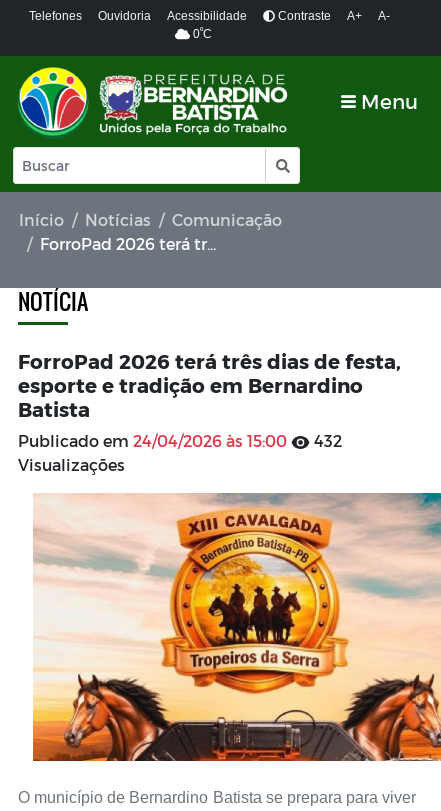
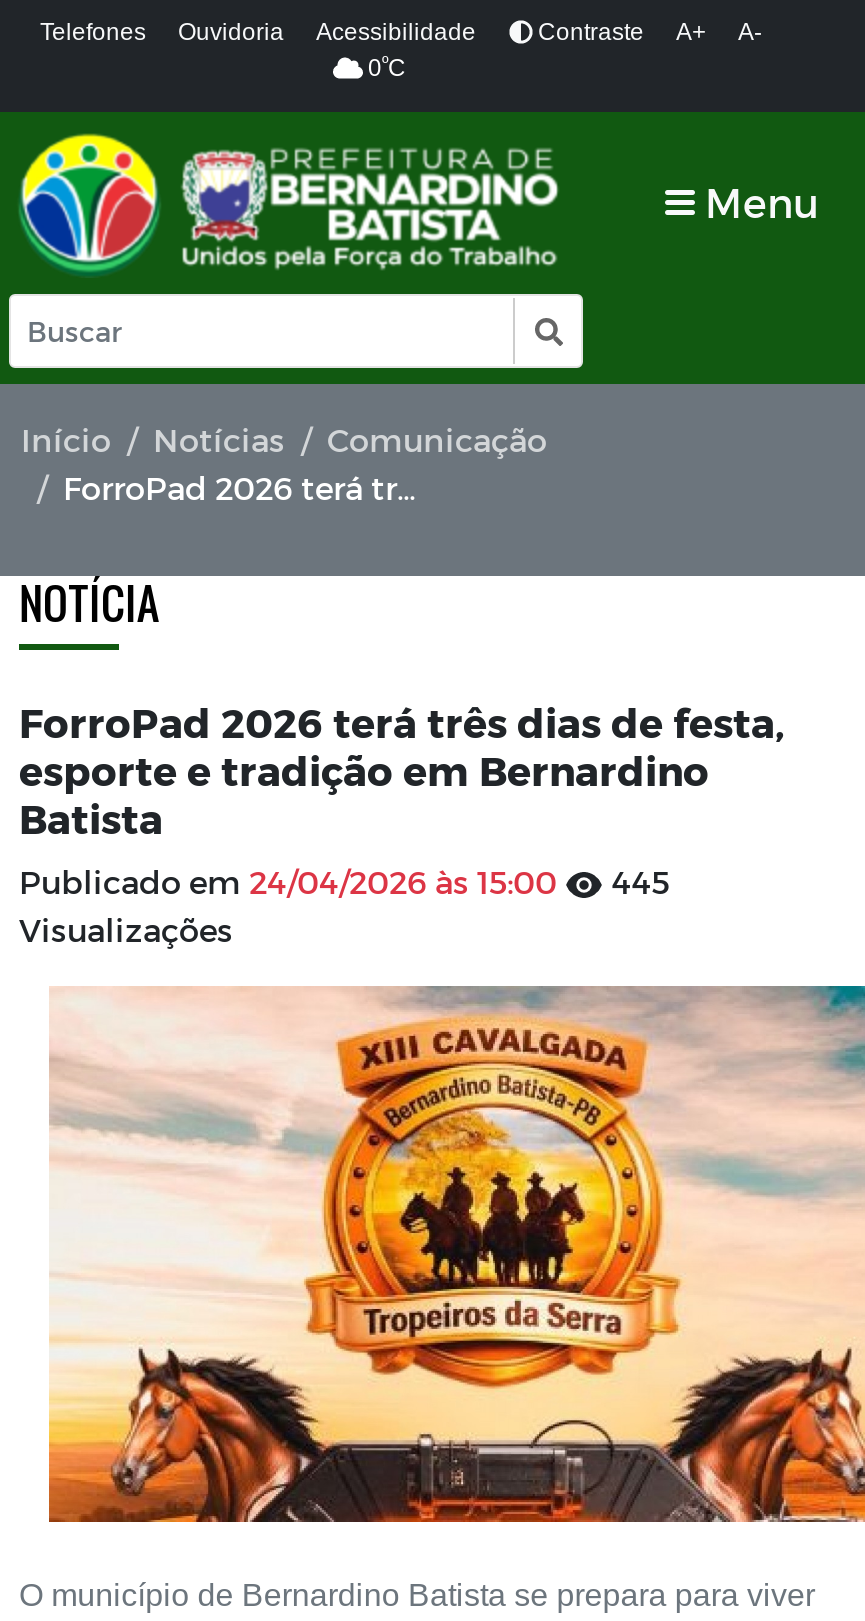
[18,431,342,450] Publicado em 24/04/2026 às 15:00 432 -> [19,862,669,900] Publicado em 24/04/2026 às 15:00 445

